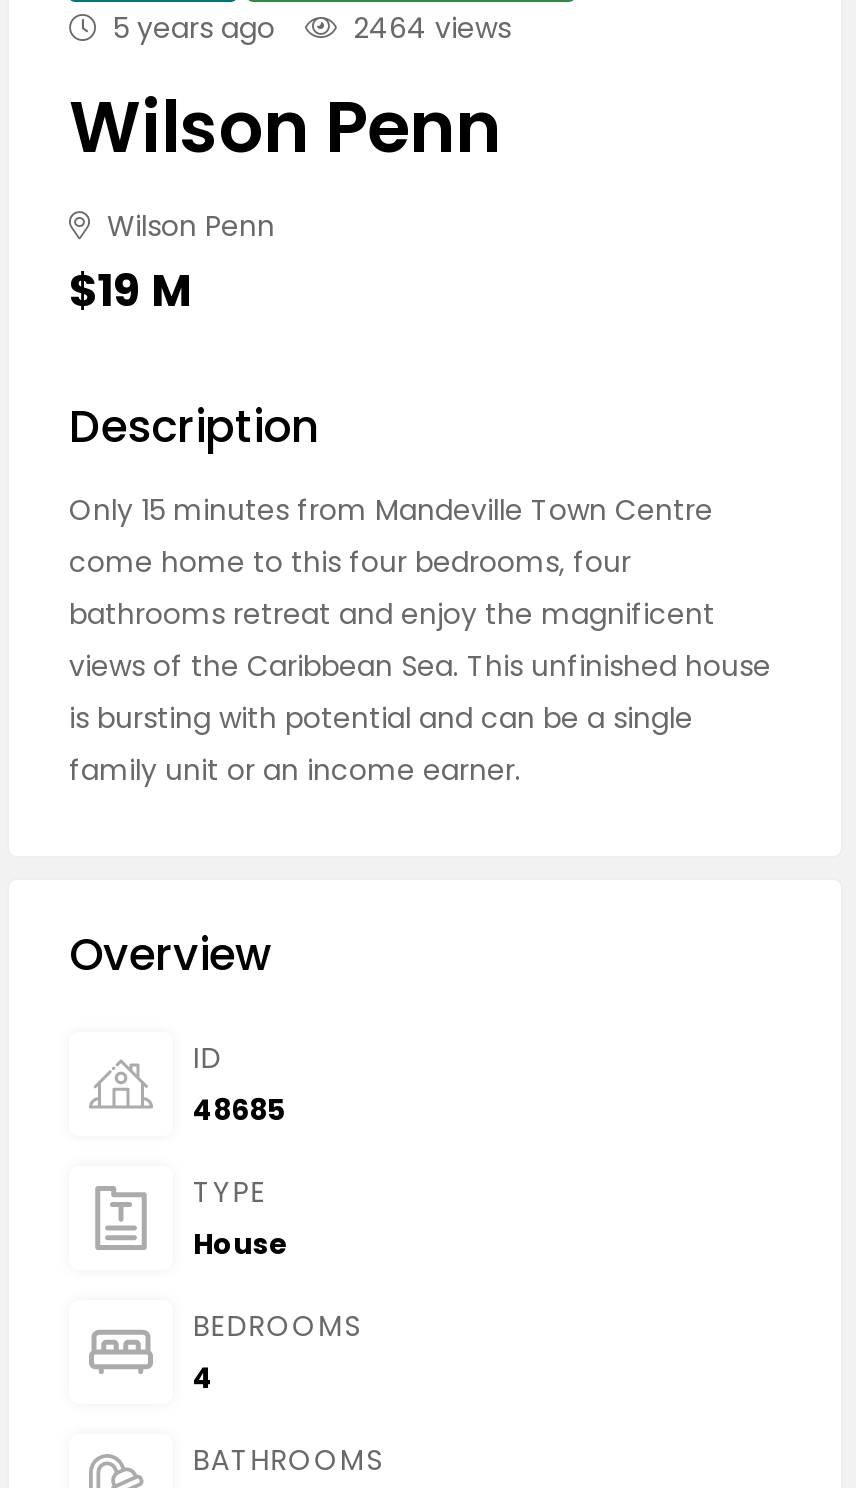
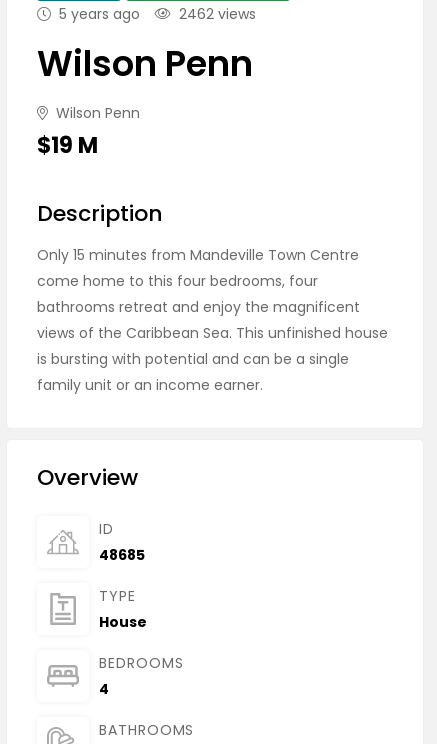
[113,8,511,48] 5 years ago 2464 views -> [59,4,256,24] 5 years ago 2462 views

